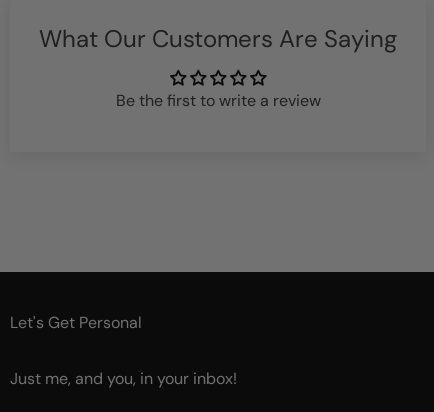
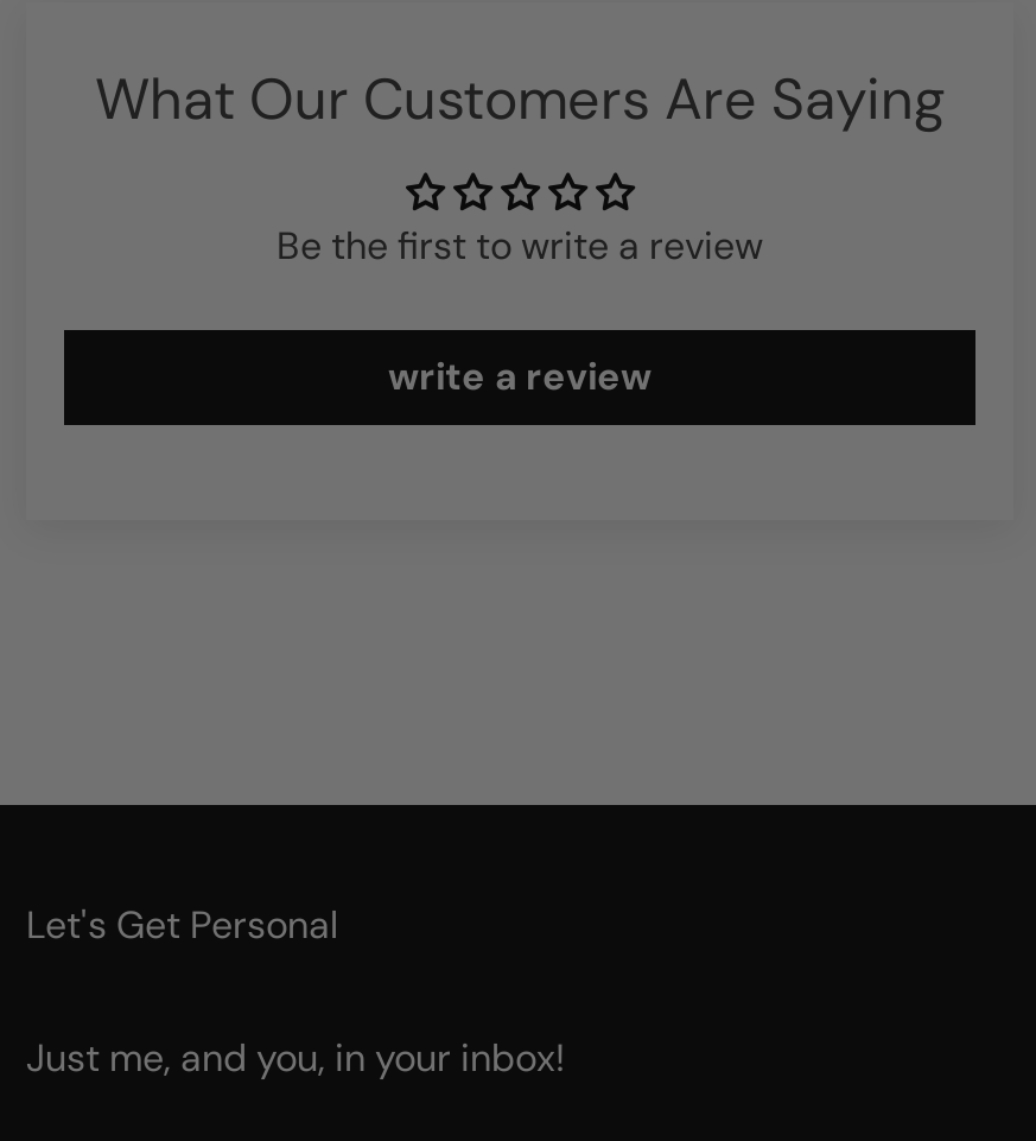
none -> [388,352,652,402] write a review

